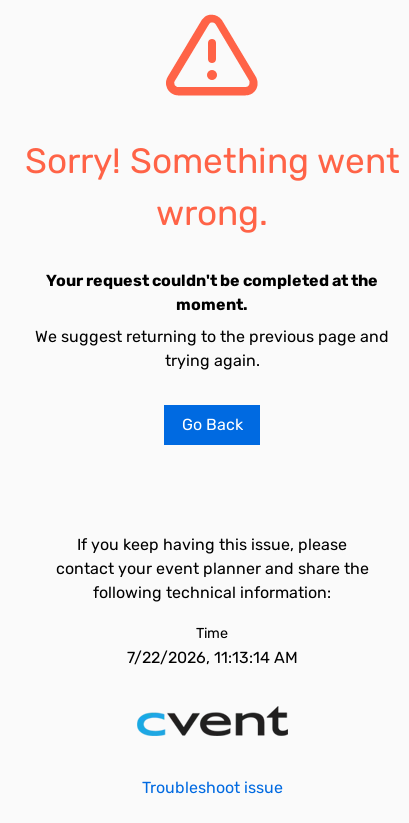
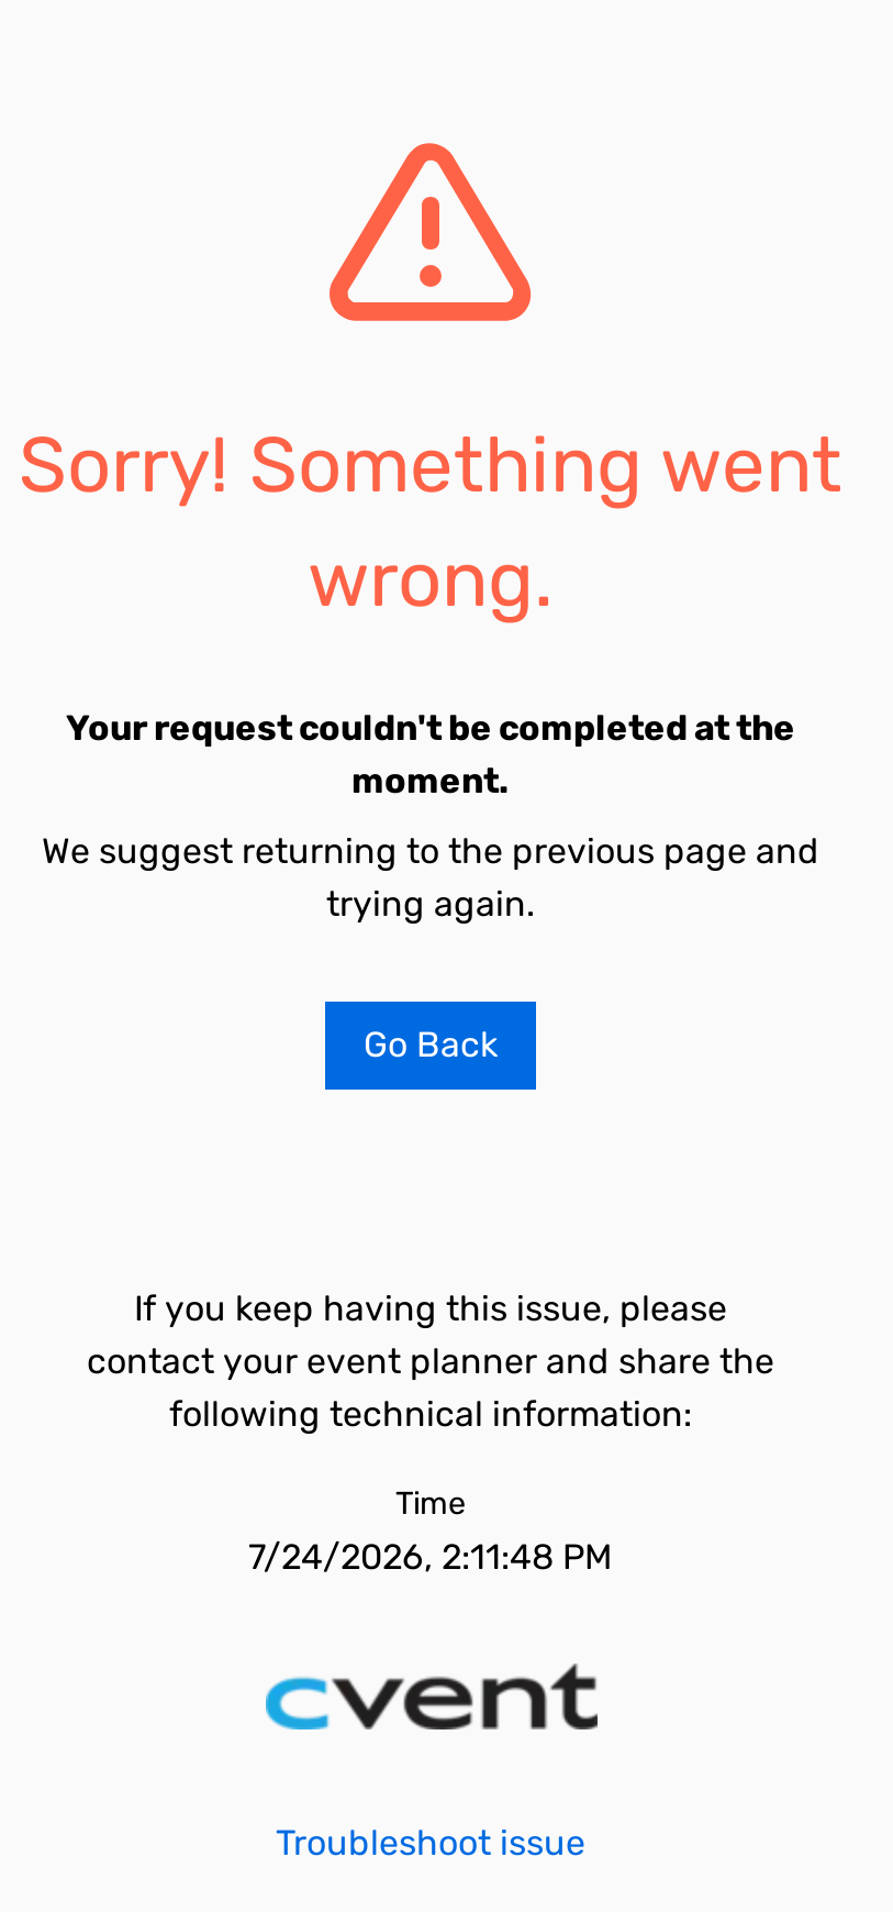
[126,648,297,667] 7/22/2026, 11:13:14 AM -> [248,1536,613,1578] 7/24/2026, 2:11:48 PM

